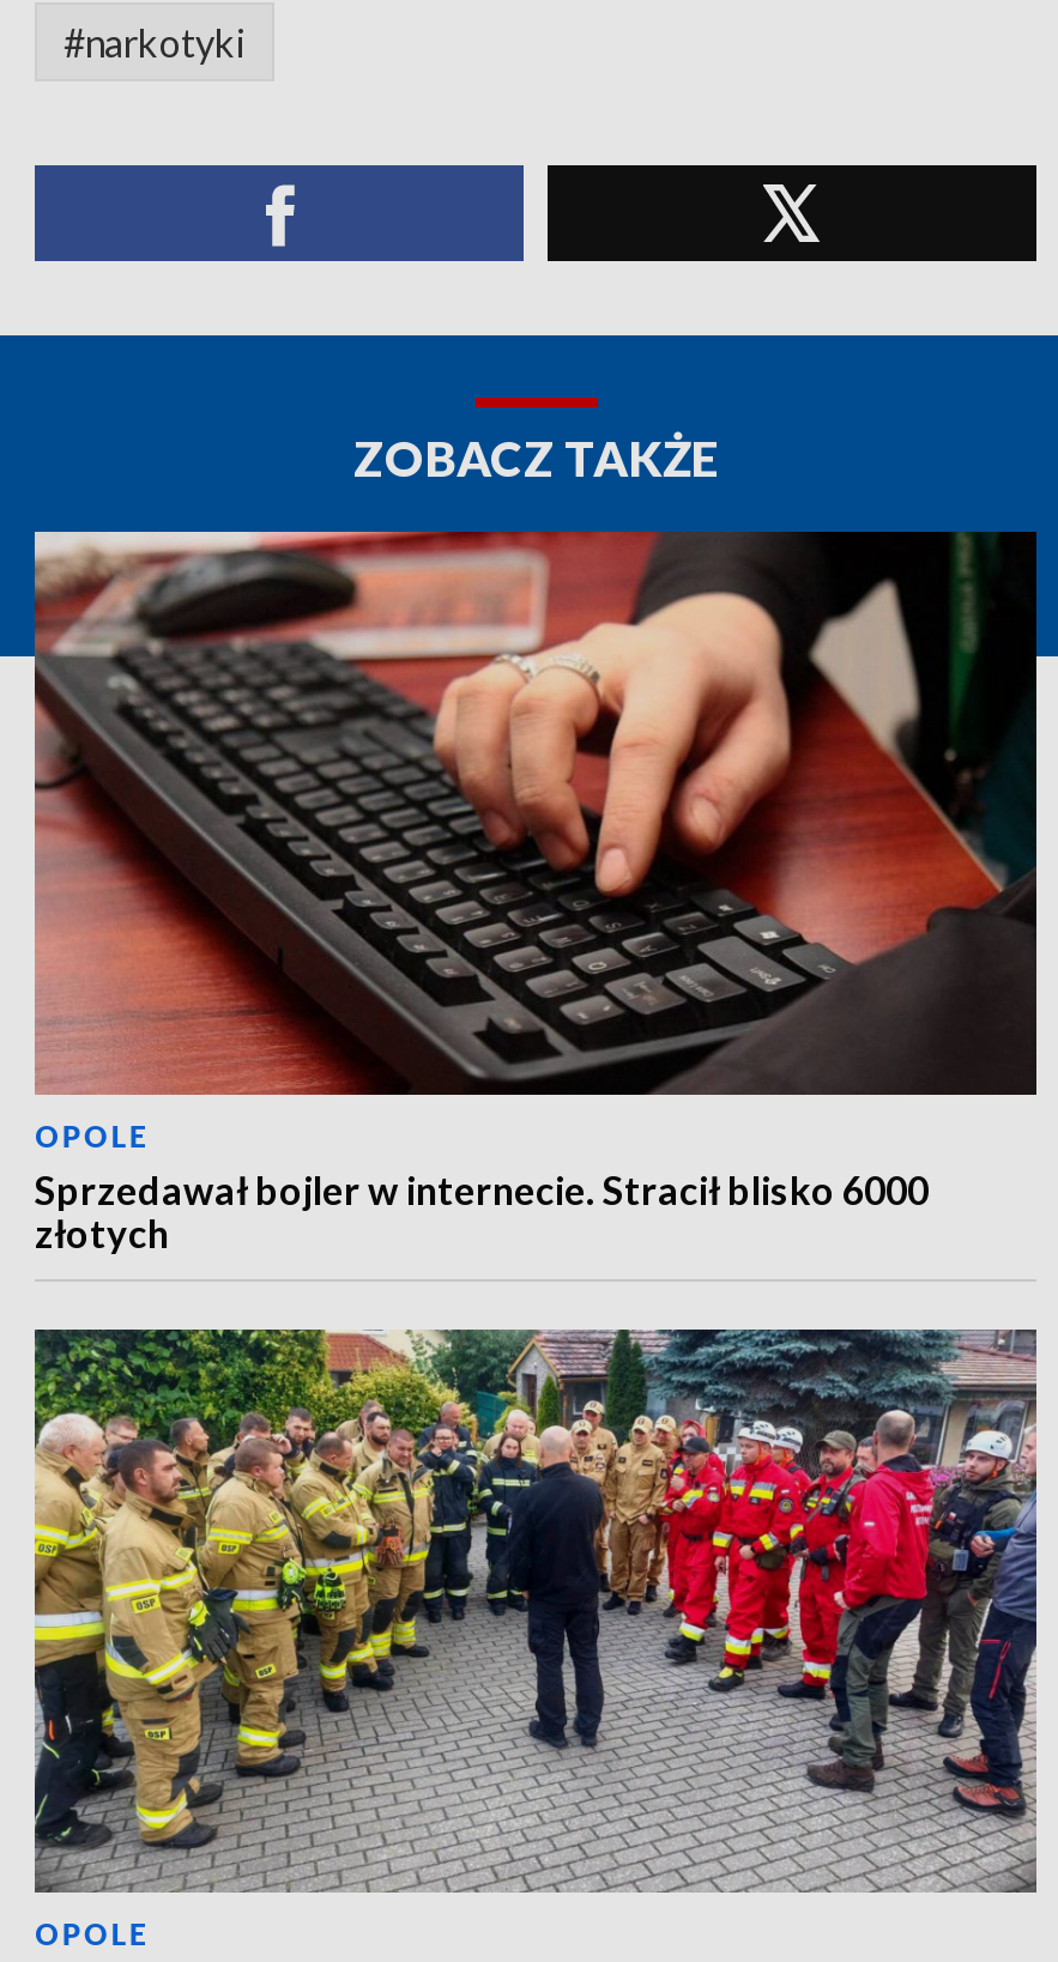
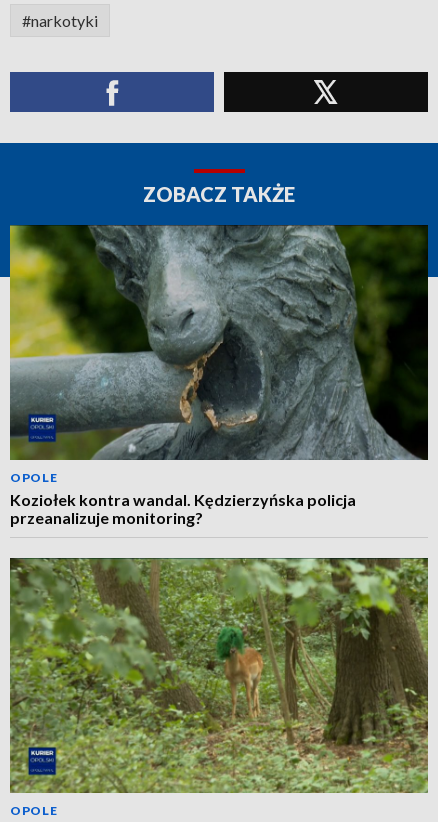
[32,529,1034,1256] [image] | Sprzedawał bojler w internecie. Stracił blisko 6000 | złotych -> [9,224,427,527] [image] | Koziołek kontra wandal. Kędzierzyńska policja | przeanalizuje monitoring?
[32,1327,1039,1893] [image] -> [9,557,429,793] [image]

